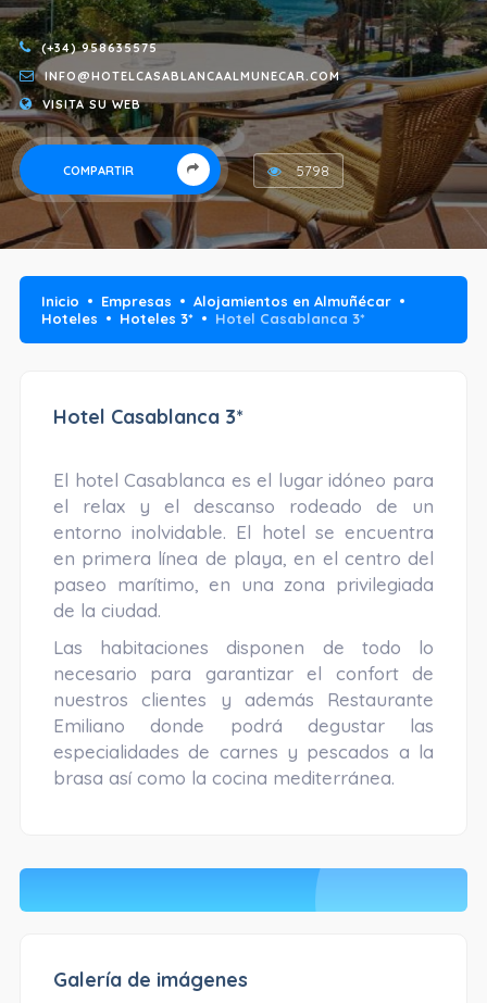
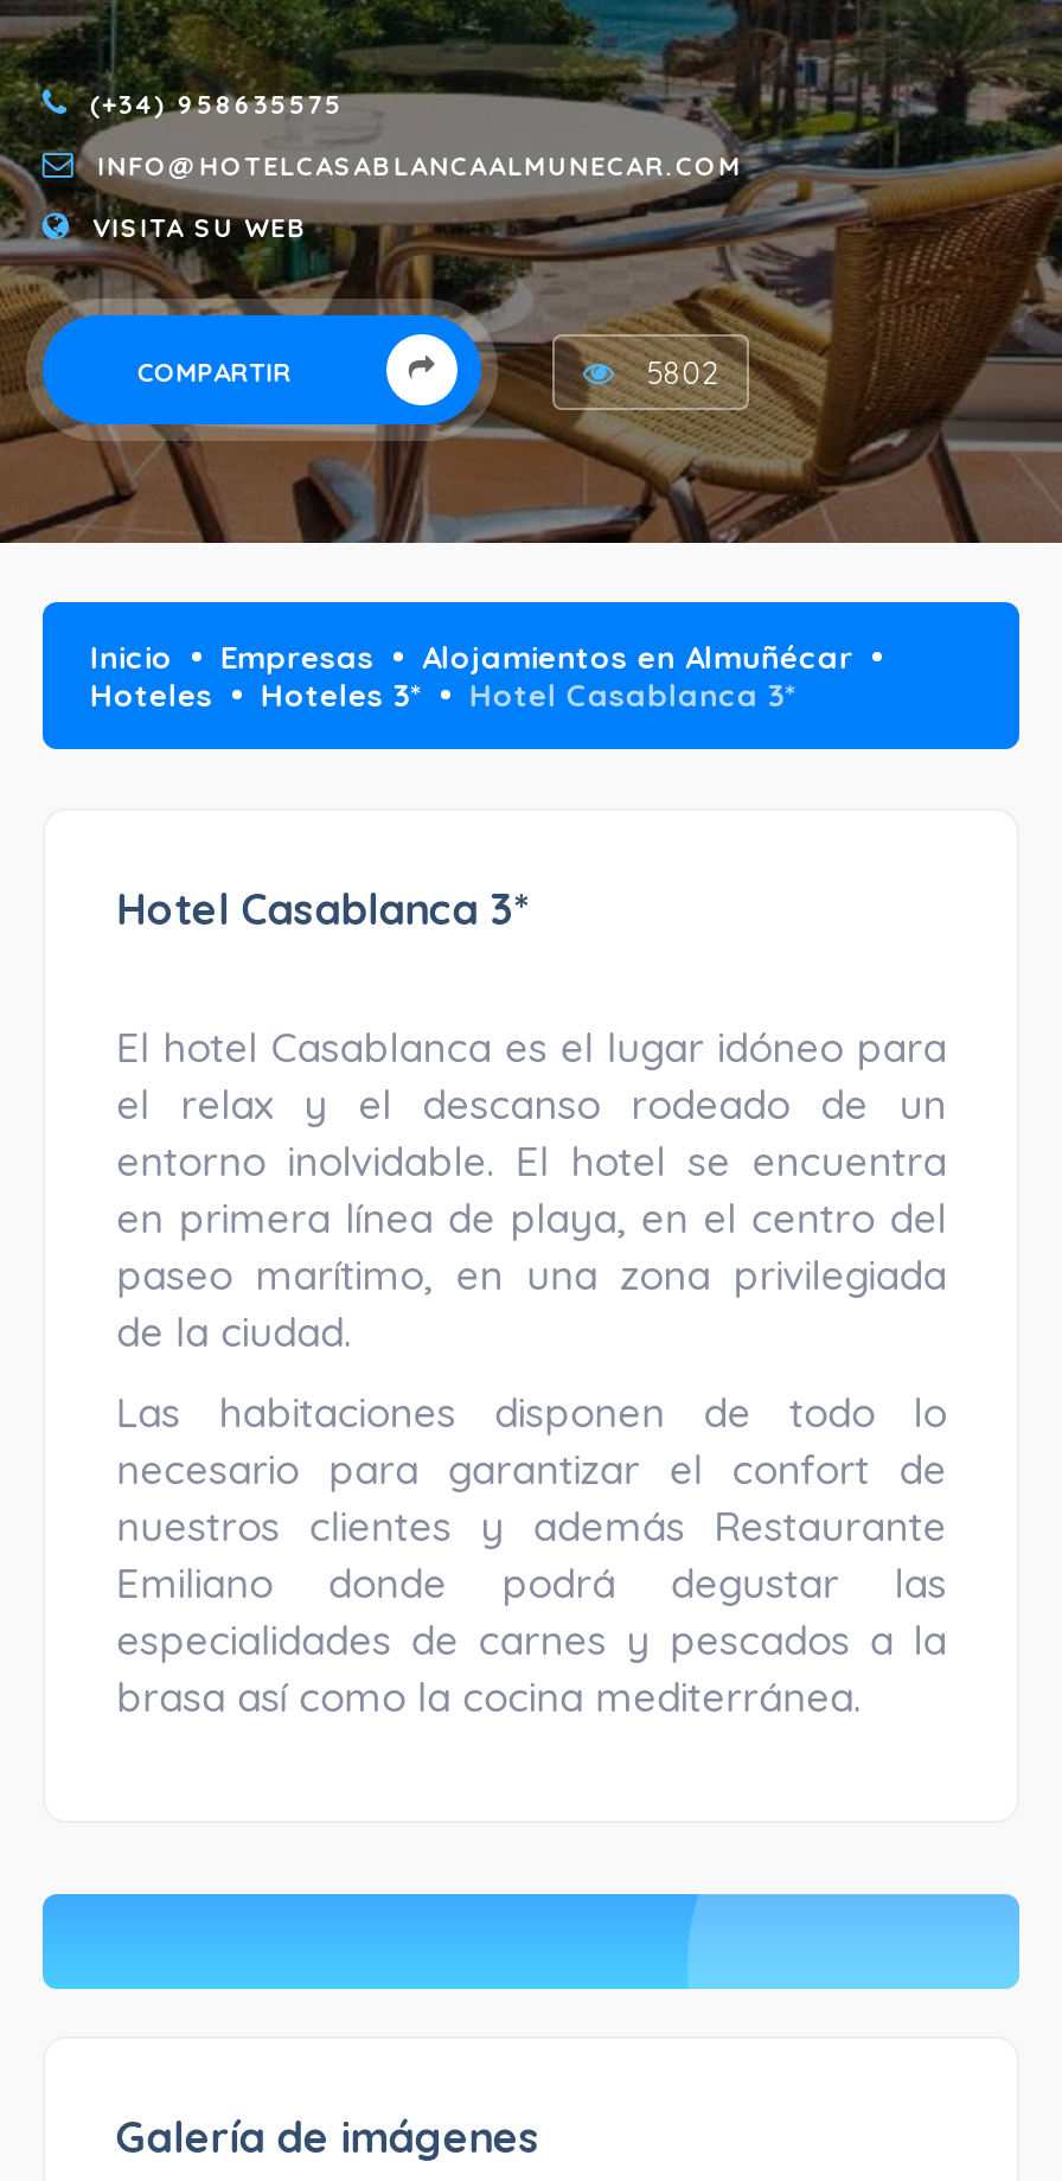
[292,162,329,179] 5798 -> [637,353,718,391] 5802

